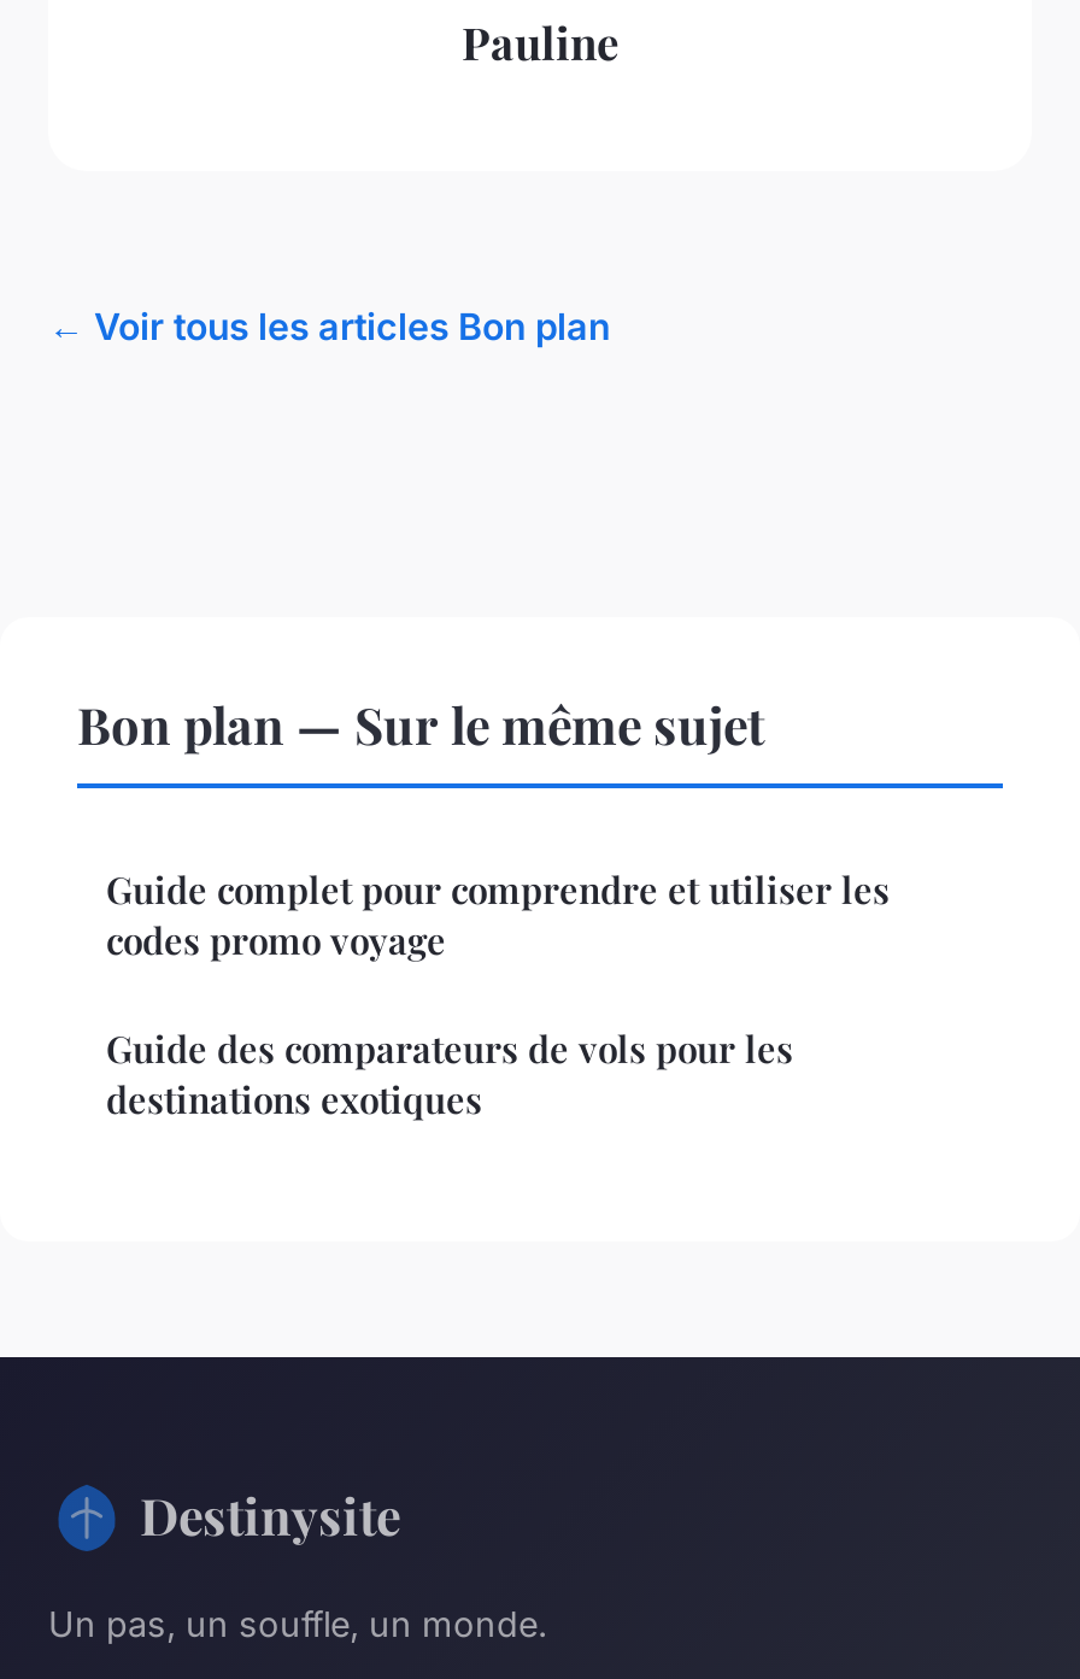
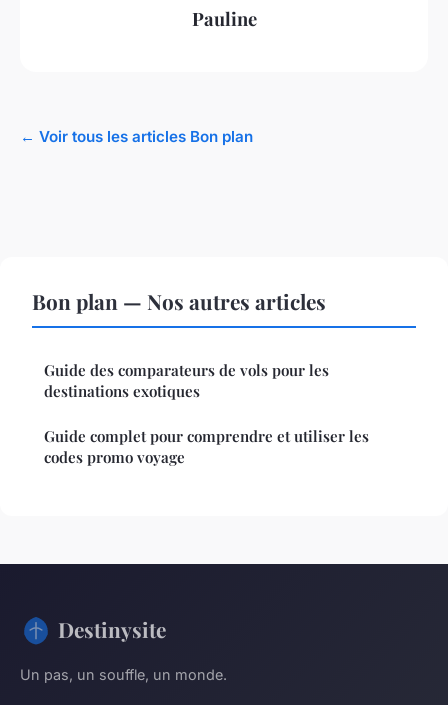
[77,690,764,757] Bon plan — Sur le même sujet -> [32,287,326,315] Bon plan — Nos autres articles
moved [106,866,890,965] -> [44,426,369,467]: Guide complet pour comprendre et utiliser les | codes promo voyage
moved [106,1025,793,1124] -> [44,360,329,401]: Guide des comparateurs de vols pour les | destinations exotiques

